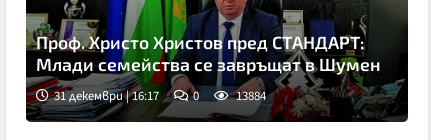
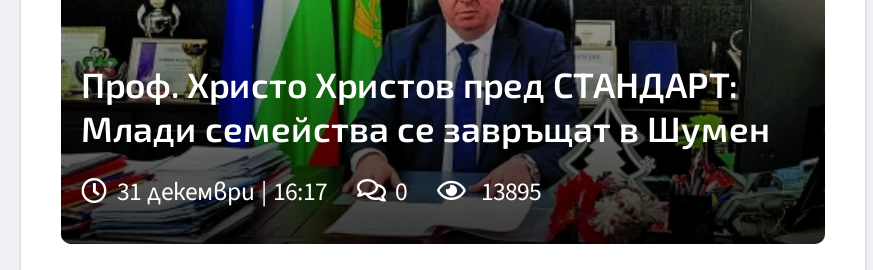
[233,87,266,105] 13884 -> [475,174,541,210] 13895

